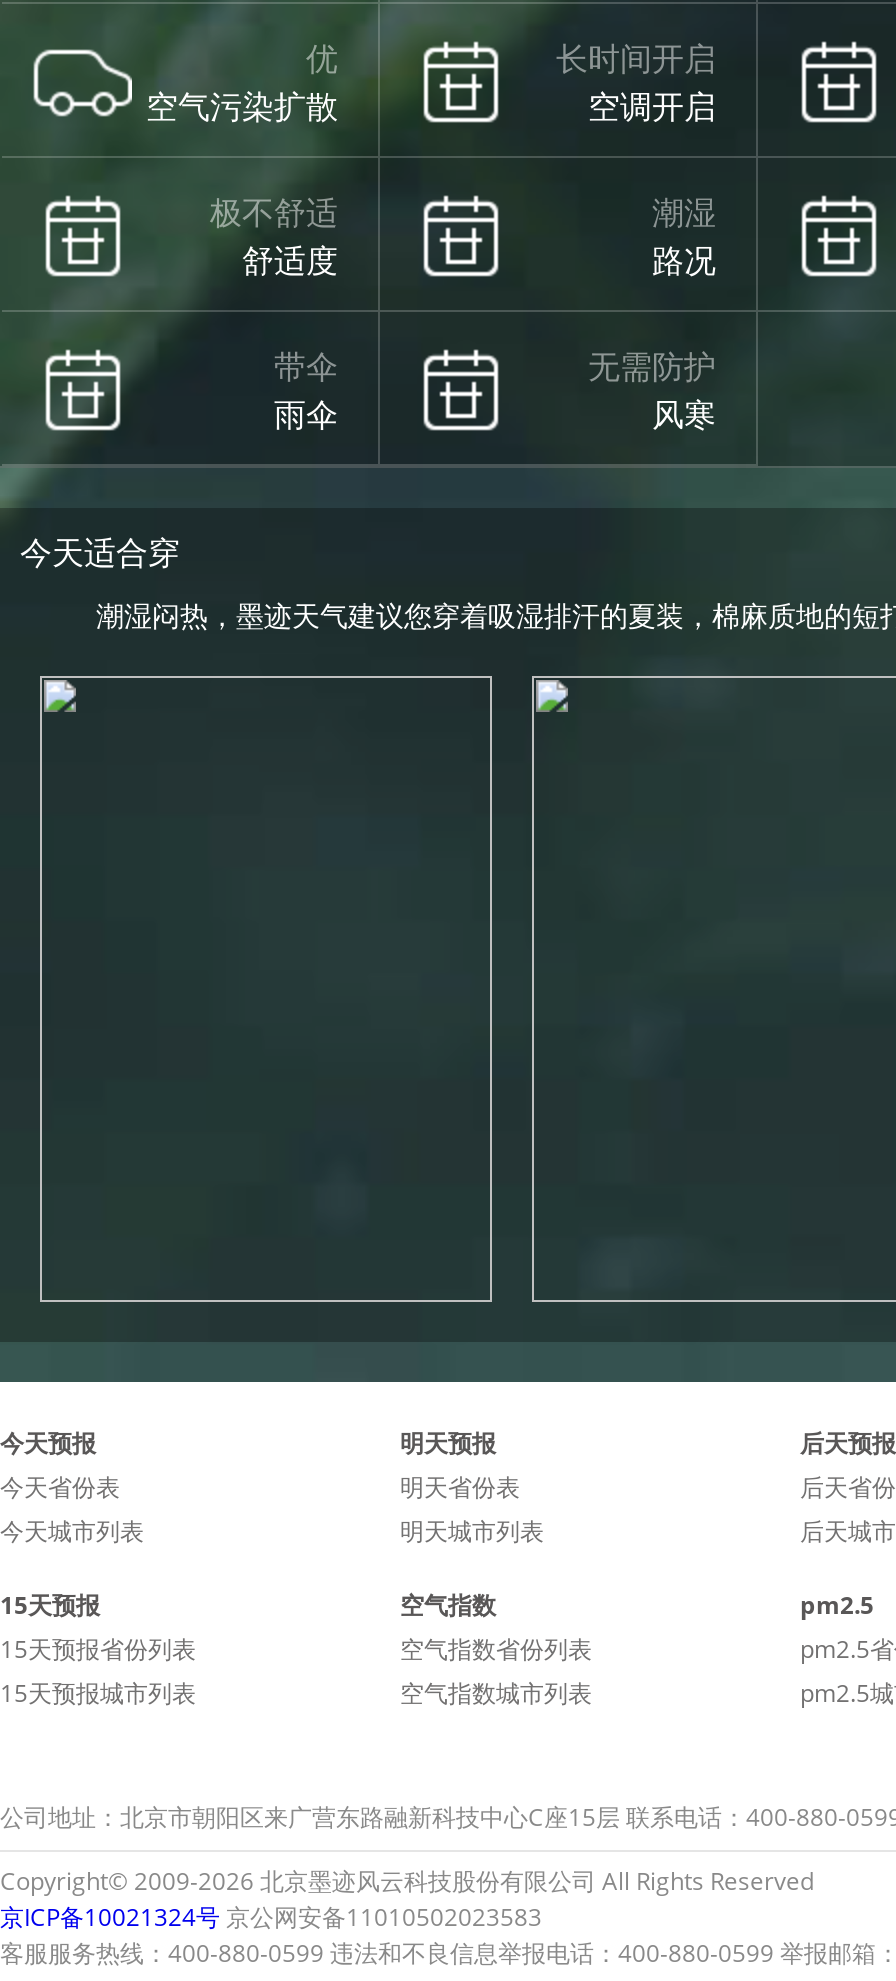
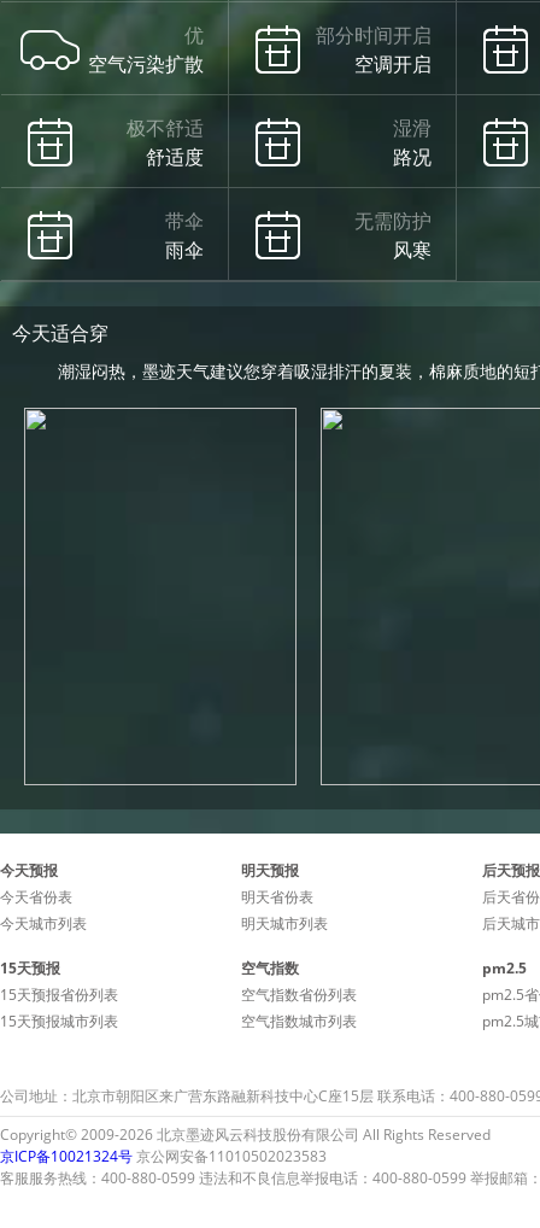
[556,36,716,80] 长时间开启 -> [316,22,432,48] 部分时间开启
[652,190,716,234] 潮湿 -> [393,115,432,141] 湿滑

